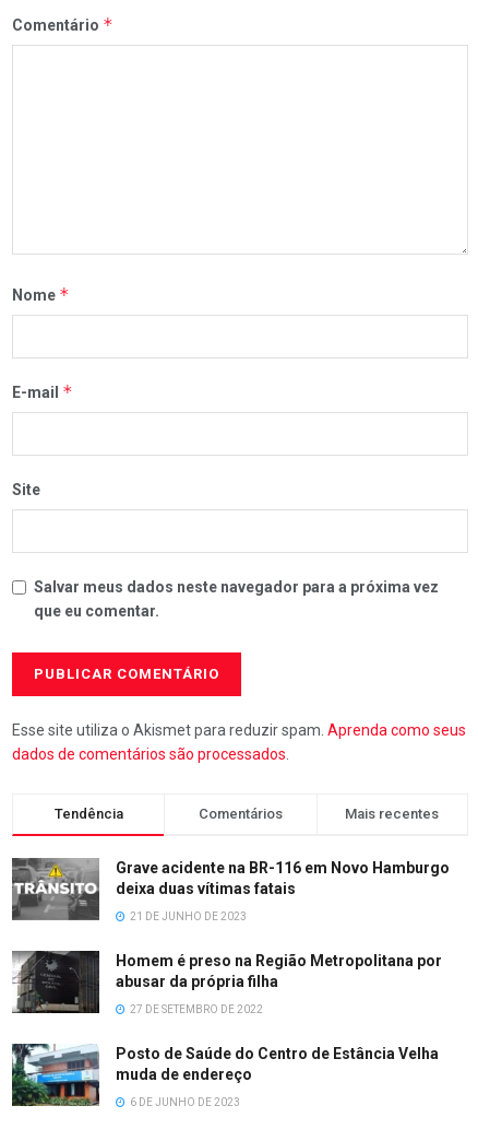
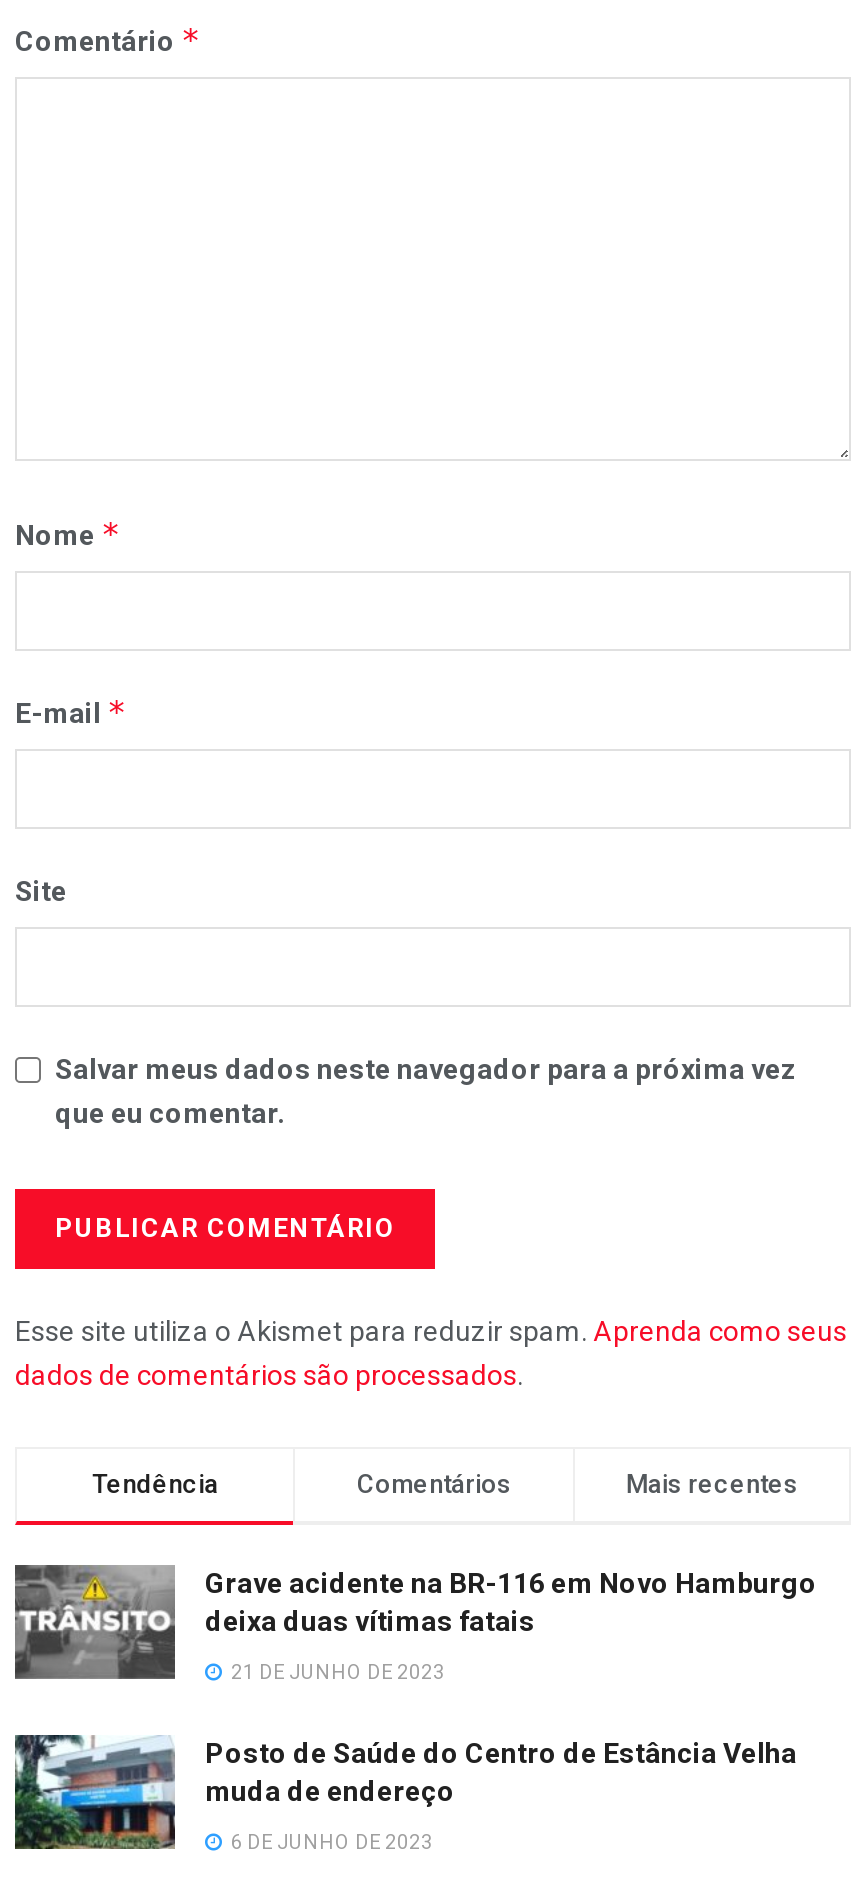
[12,951,442,1015] [image] | Homem é preso na Região Metropolitana por | abusar da própria filha | 27 DE SETEMBRO DE 2022 -> none

